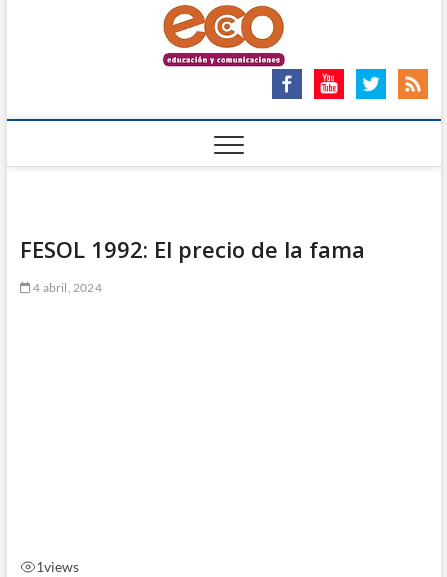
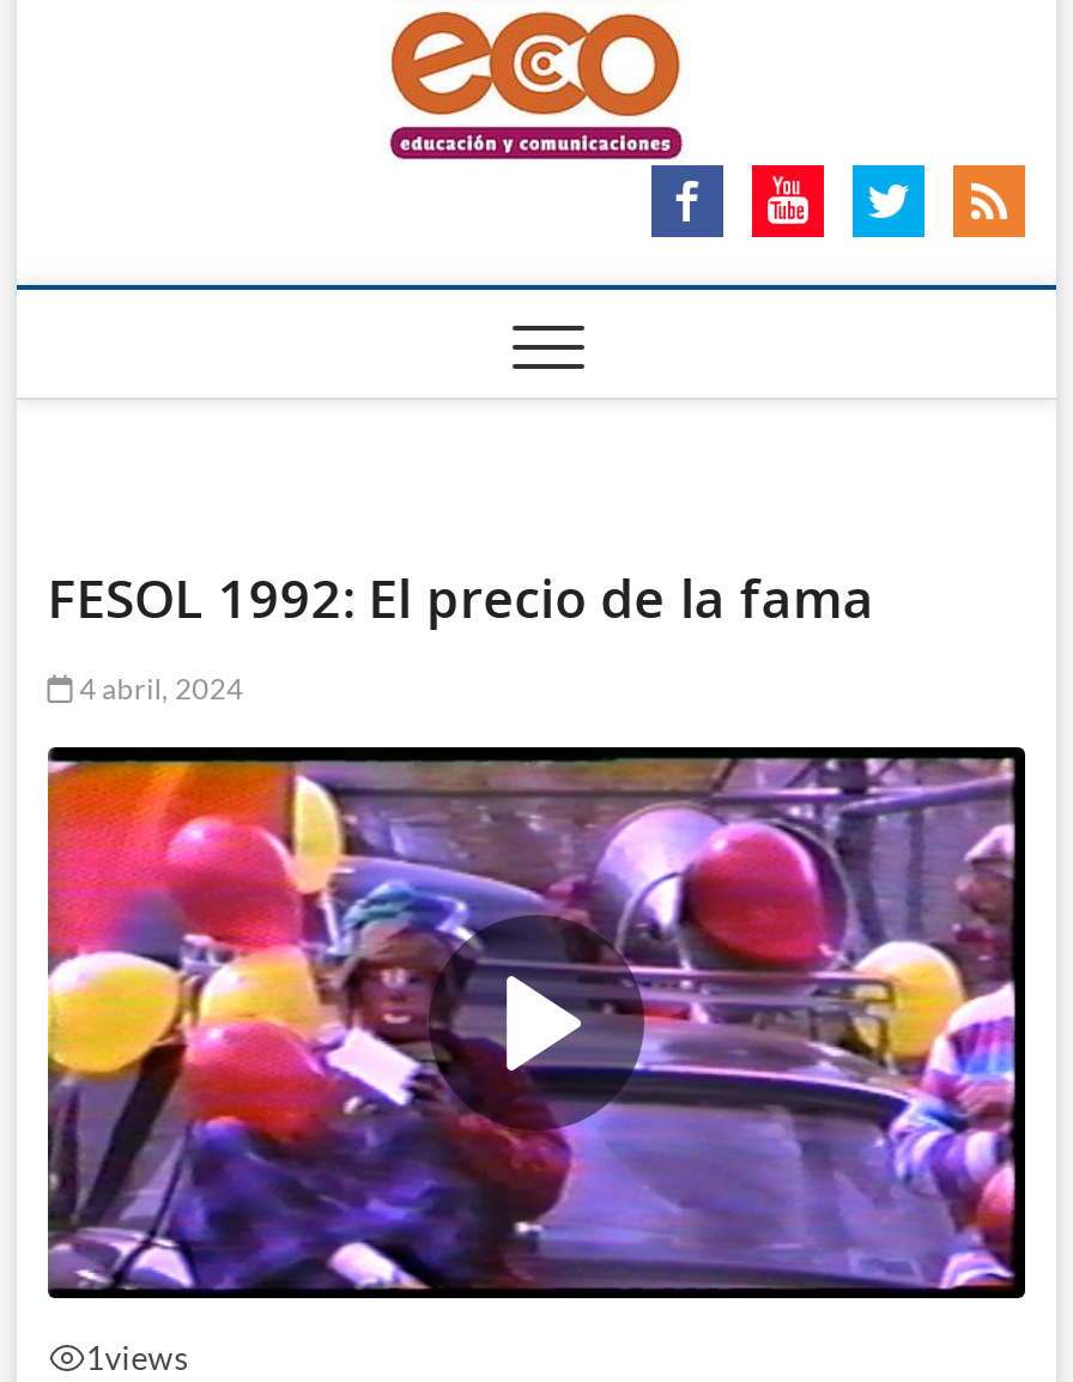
none -> [46,745,1027,1301] [image]

